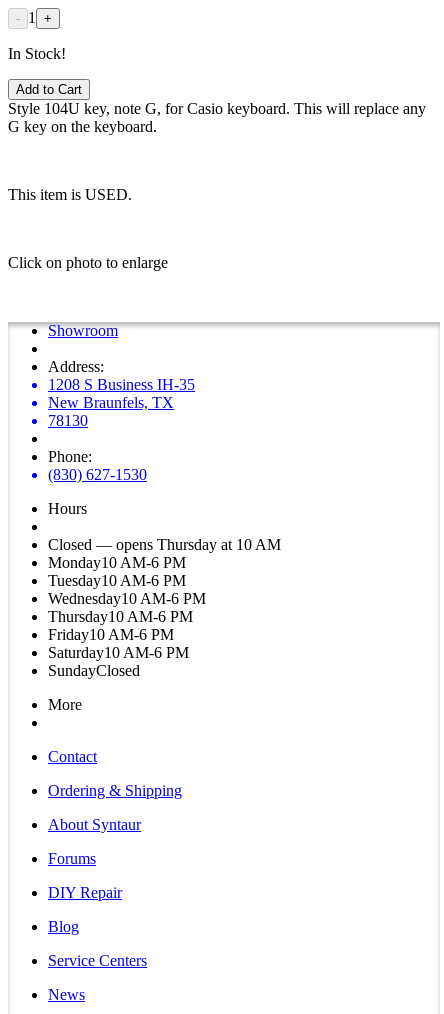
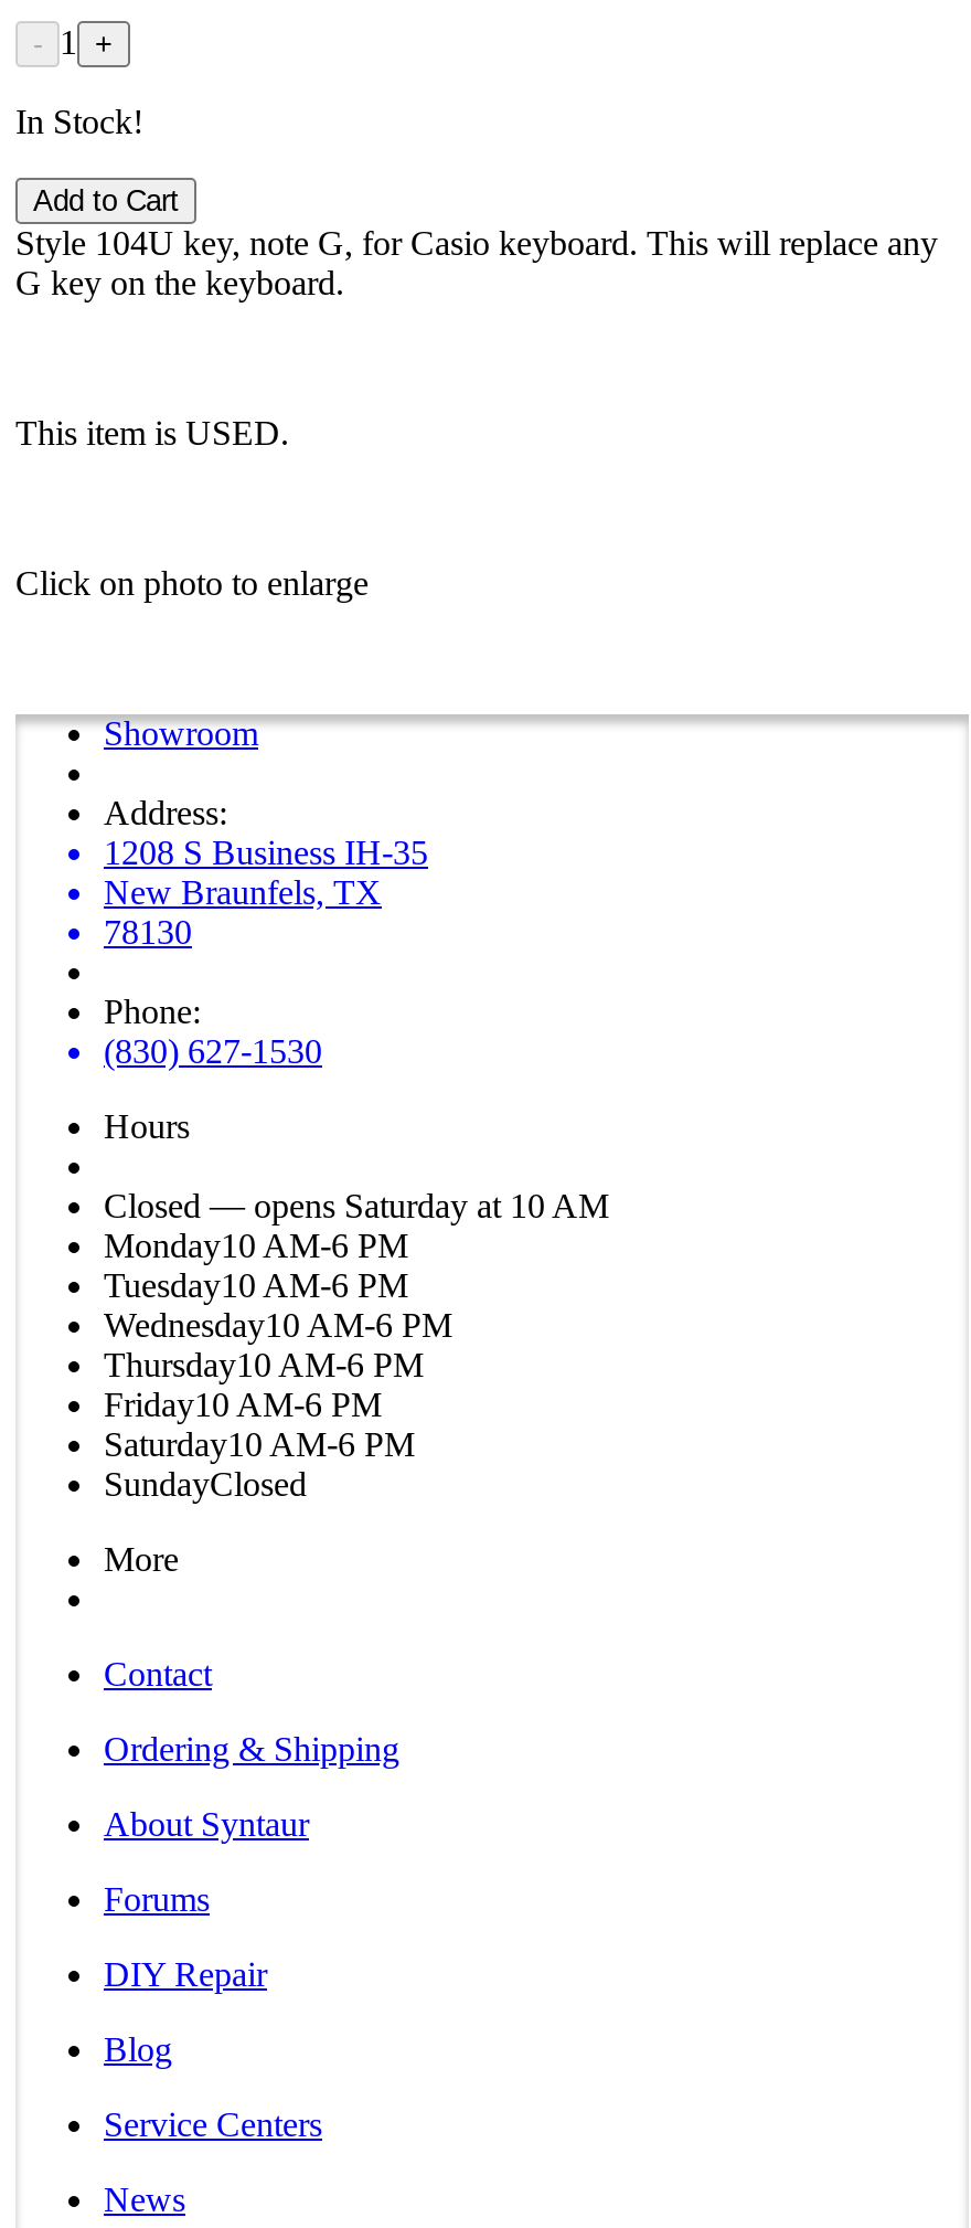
[48,536,281,553] Closed — opens Thursday at 10 AM -> [104,1187,609,1224] Closed — opens Saturday at 10 AM

